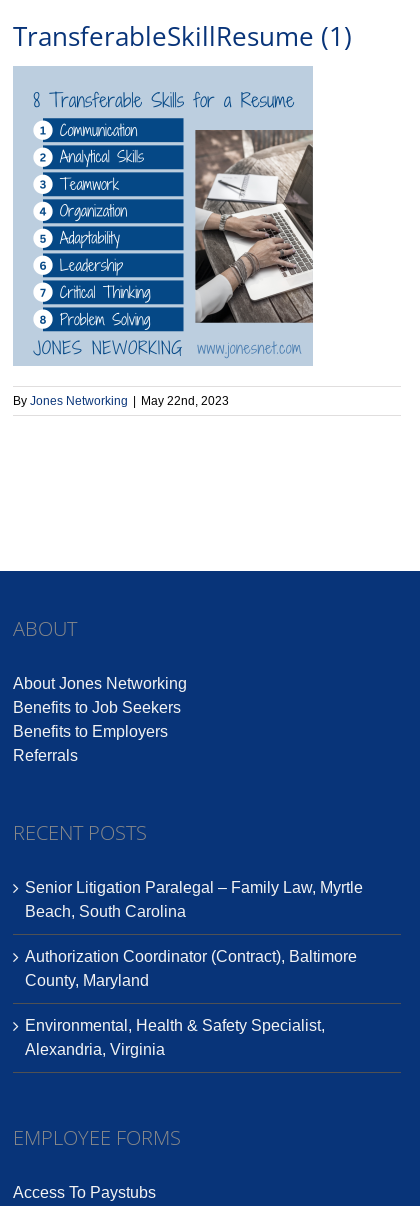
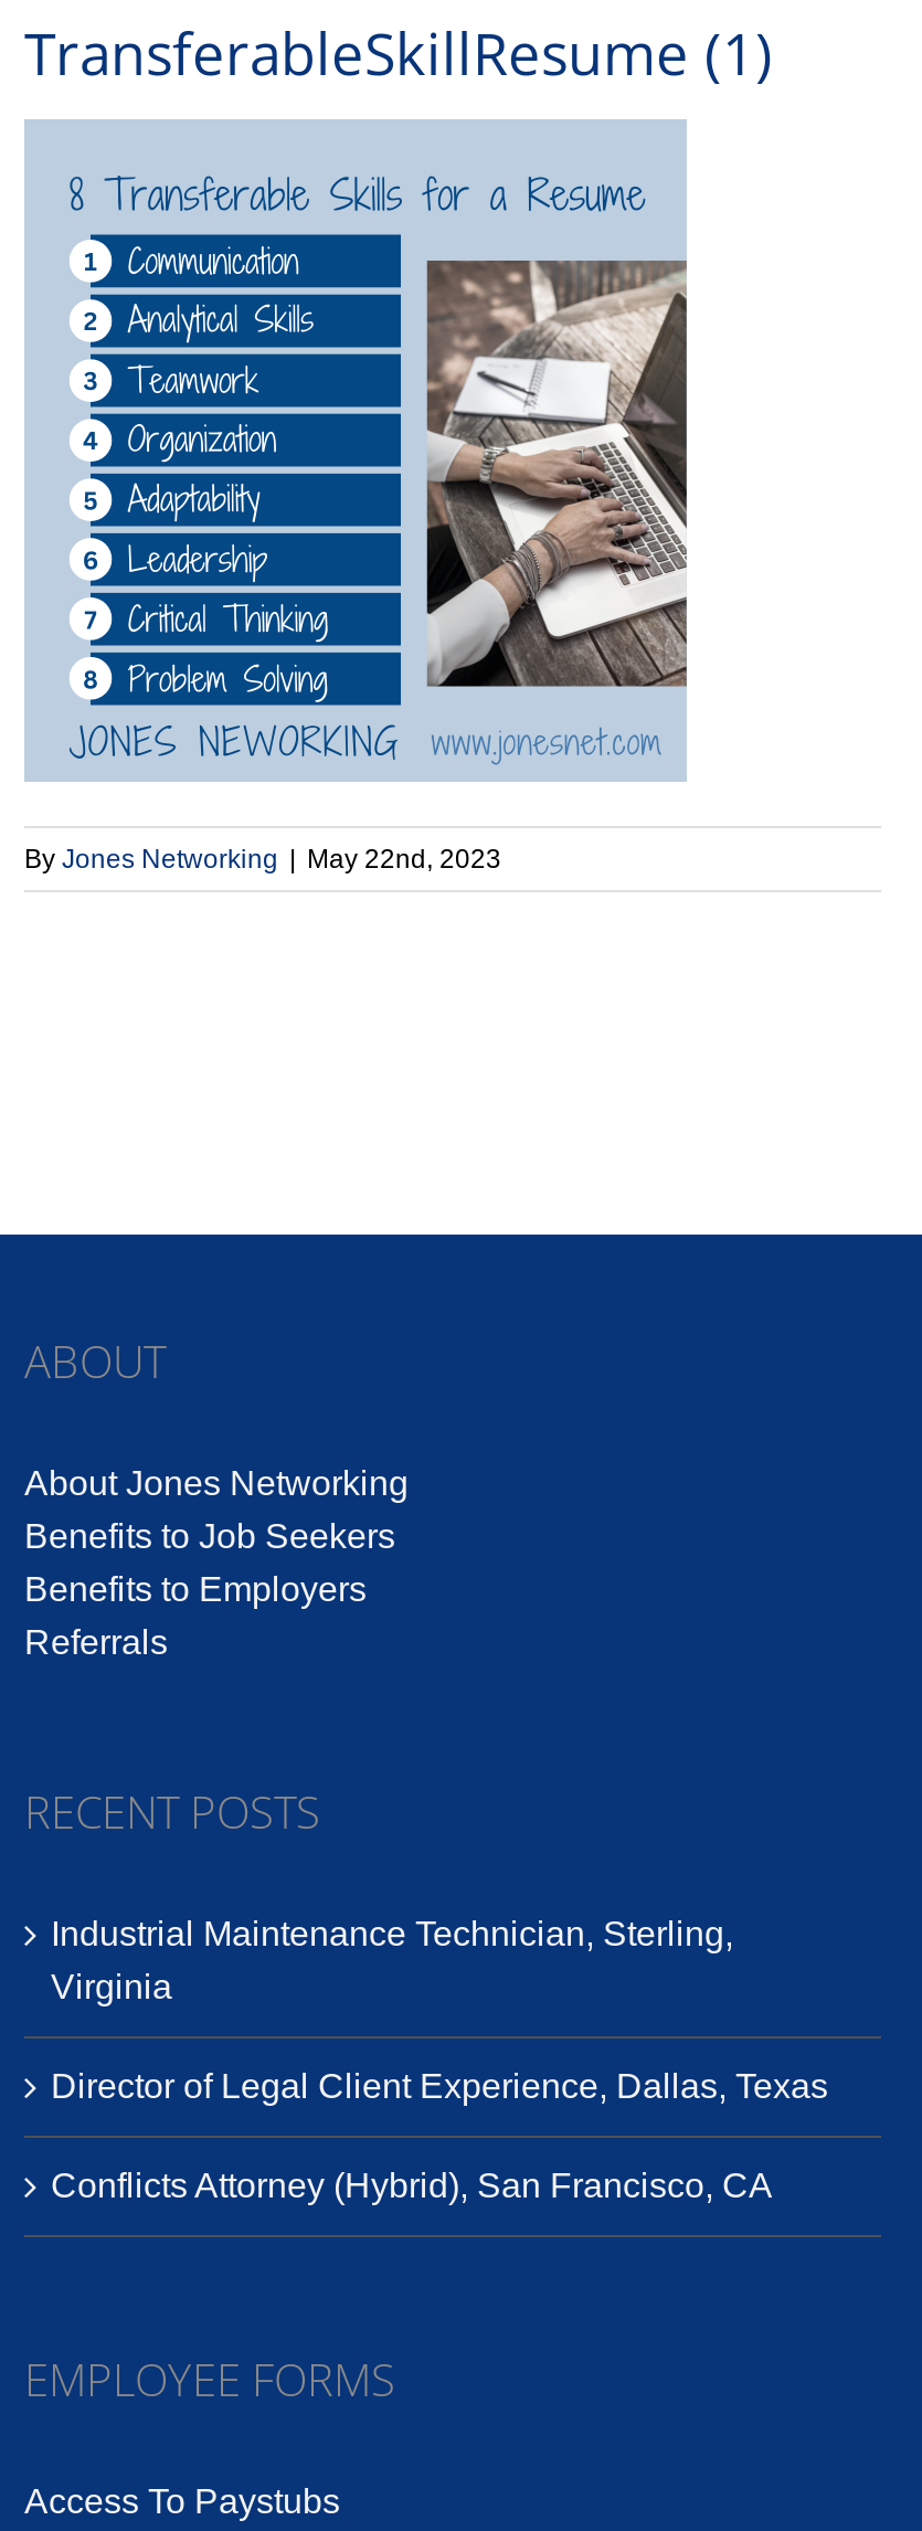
[25,879,363,920] Senior Litigation Paralegal – Family Law, Myrtle | Beach, South Carolina -> [51,1915,733,2006] Industrial Maintenance Technician, Sterling, | Virginia
[25,948,357,989] Authorization Coordinator (Contract), Baltimore | County, Maryland -> [51,2068,828,2105] Director of Legal Client Experience, Dallas, Texas
[25,1017,325,1058] Environmental, Health & Safety Specialist, | Alexandria, Virginia -> [51,2167,773,2205] Conflicts Attorney (Hybrid), San Francisco, CA

